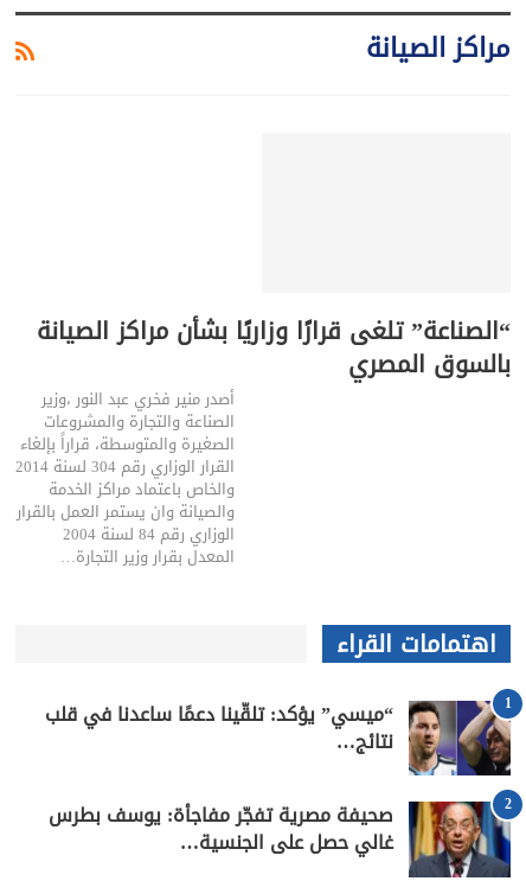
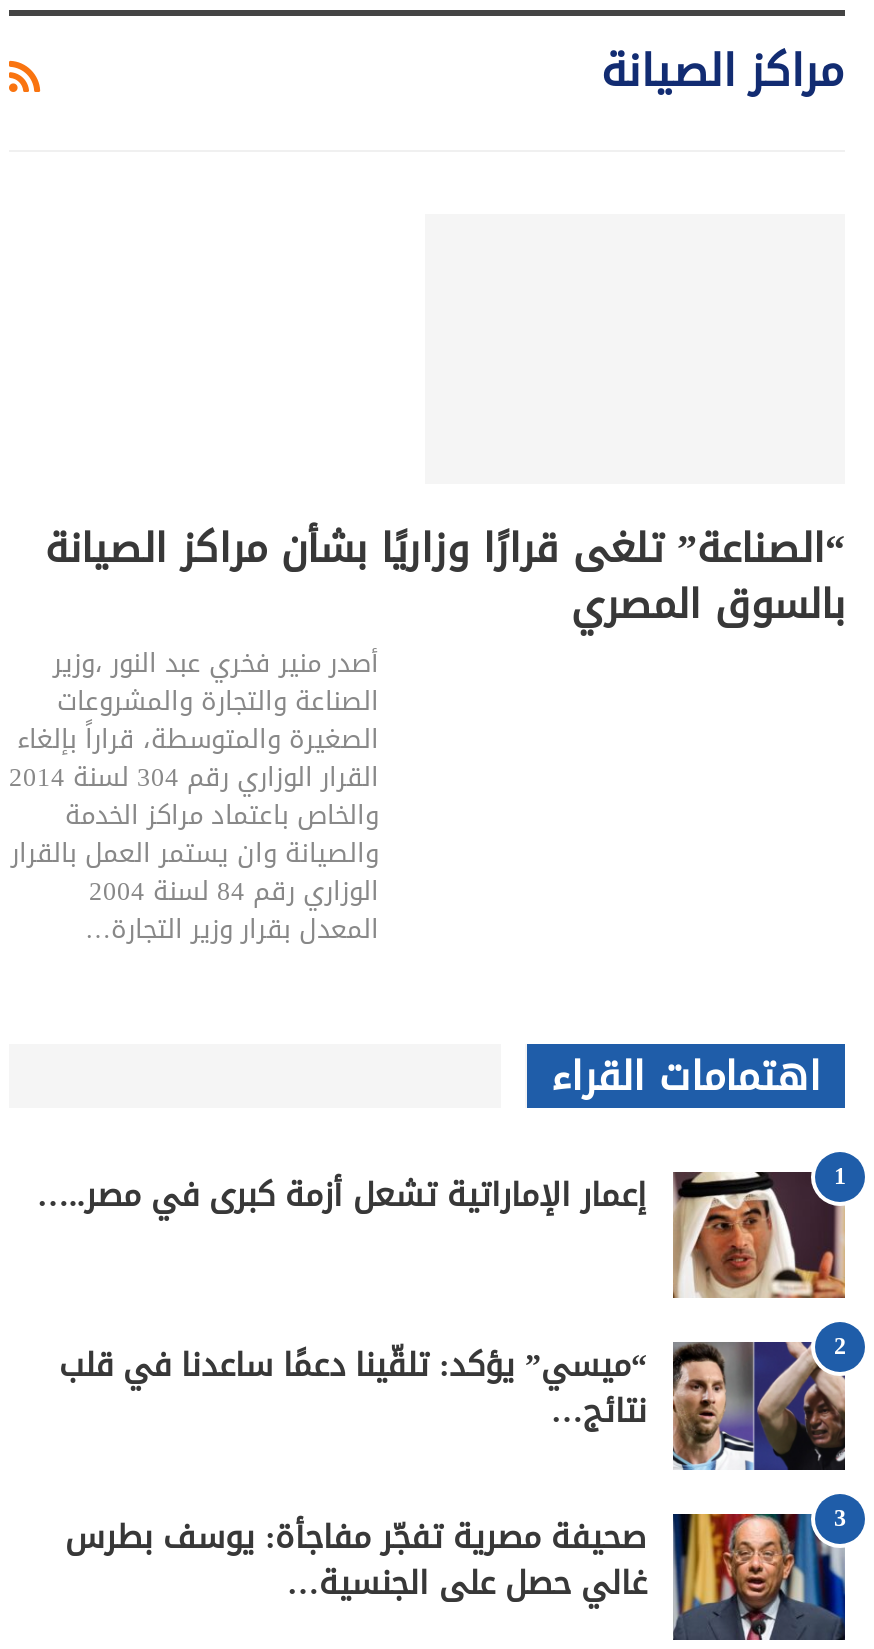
none -> [37,1163,847,1368] [image] | إعمار الإماراتية تشعل أزمة كبرى في مصر..… | 2
[504,791,511,817] 2 -> [834,1496,846,1540] 3

